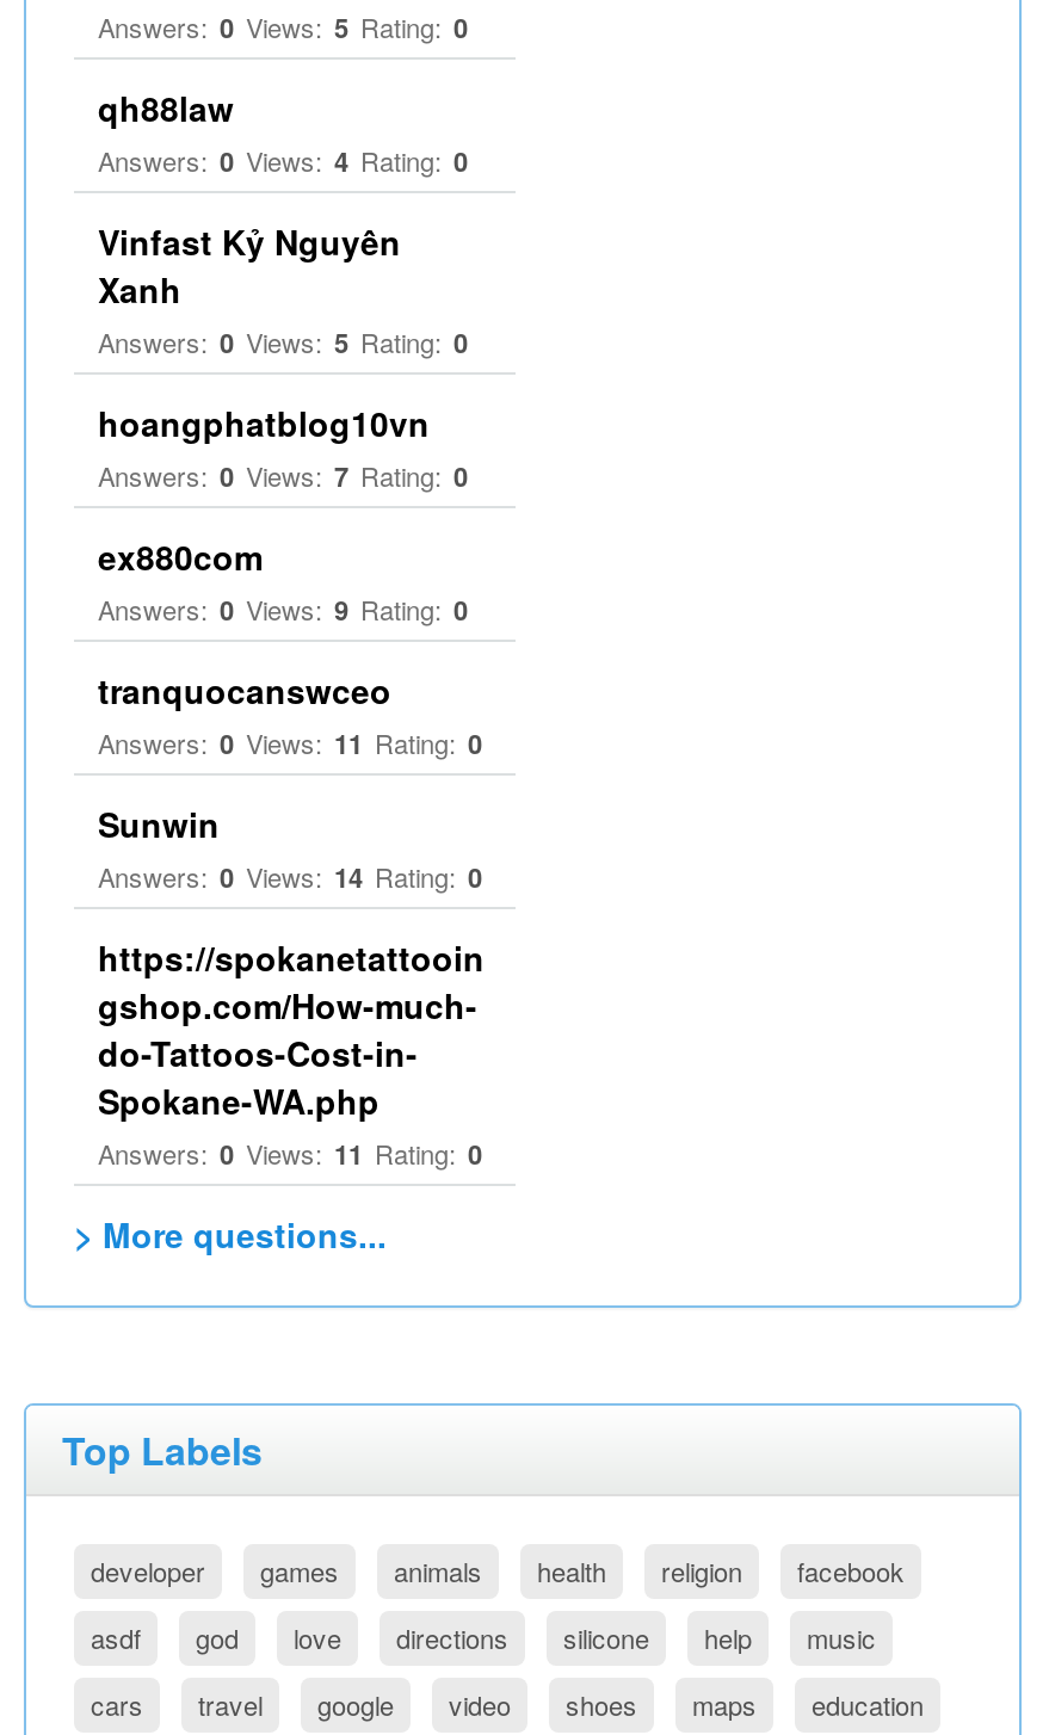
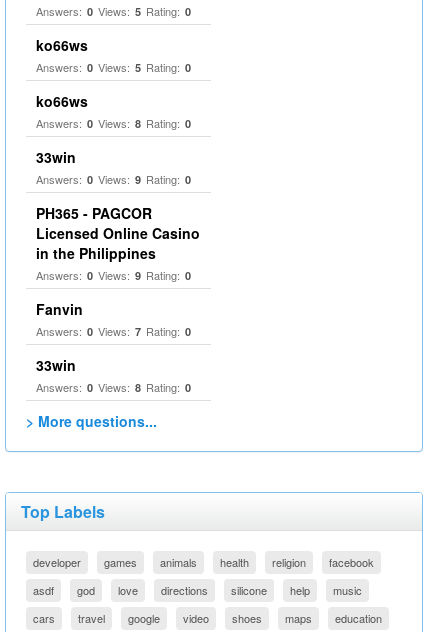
[98,84,468,313] qh88law | Answers: 0 Views: 4 Rating: 0 | Vinfast Kỷ Nguyên | Xanh -> [36,35,88,55] ko66ws
[98,399,430,446] hoangphatblog10vn -> [36,91,191,131] ko66ws | Answers: 0 Views: 8 Rating: 0
moved [98,456,468,494] -> [36,323,191,339]: Answers: 0 Views: 7 Rating: 0
[98,532,263,580] ex880com -> [36,147,76,167] 33win
[98,666,482,761] tranquocanswceo | Answers: 0 Views: 11 Rating: 0 -> [36,203,200,283] PH365 - PAGCOR | Licensed Online Casino | in the Philippines | Answers: 0 Views: 9 Rating: 0
[98,799,482,895] Sunwin | Answers: 0 Views: 14 Rating: 0 -> [36,299,83,319] Fanvin
[98,933,485,1172] https://spokanetattooin | gshop.com/How-much- | do-Tattoos-Cost-in- | Spokane-WA.php | Answers: 0 Views: 11 Rating: 0 -> [36,355,191,395] 33win | Answers: 0 Views: 8 Rating: 0

